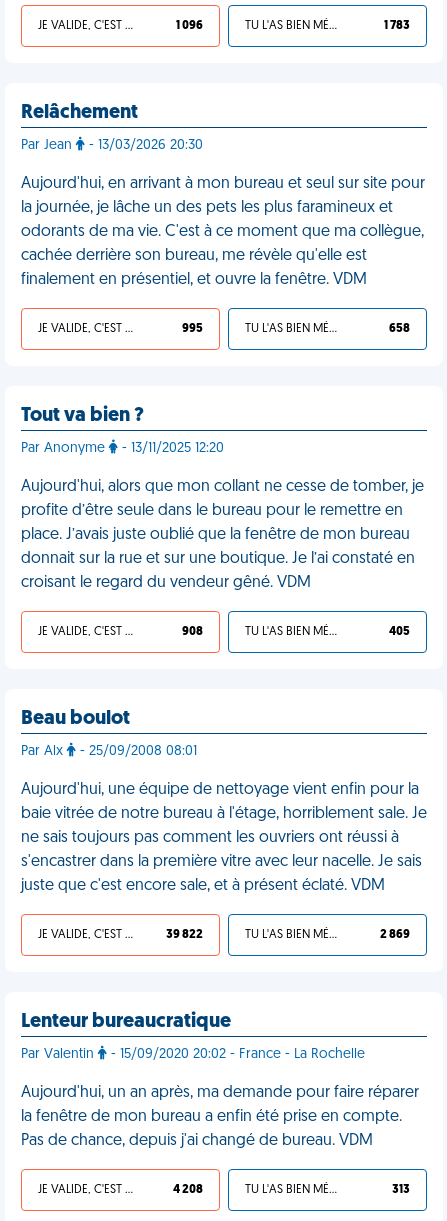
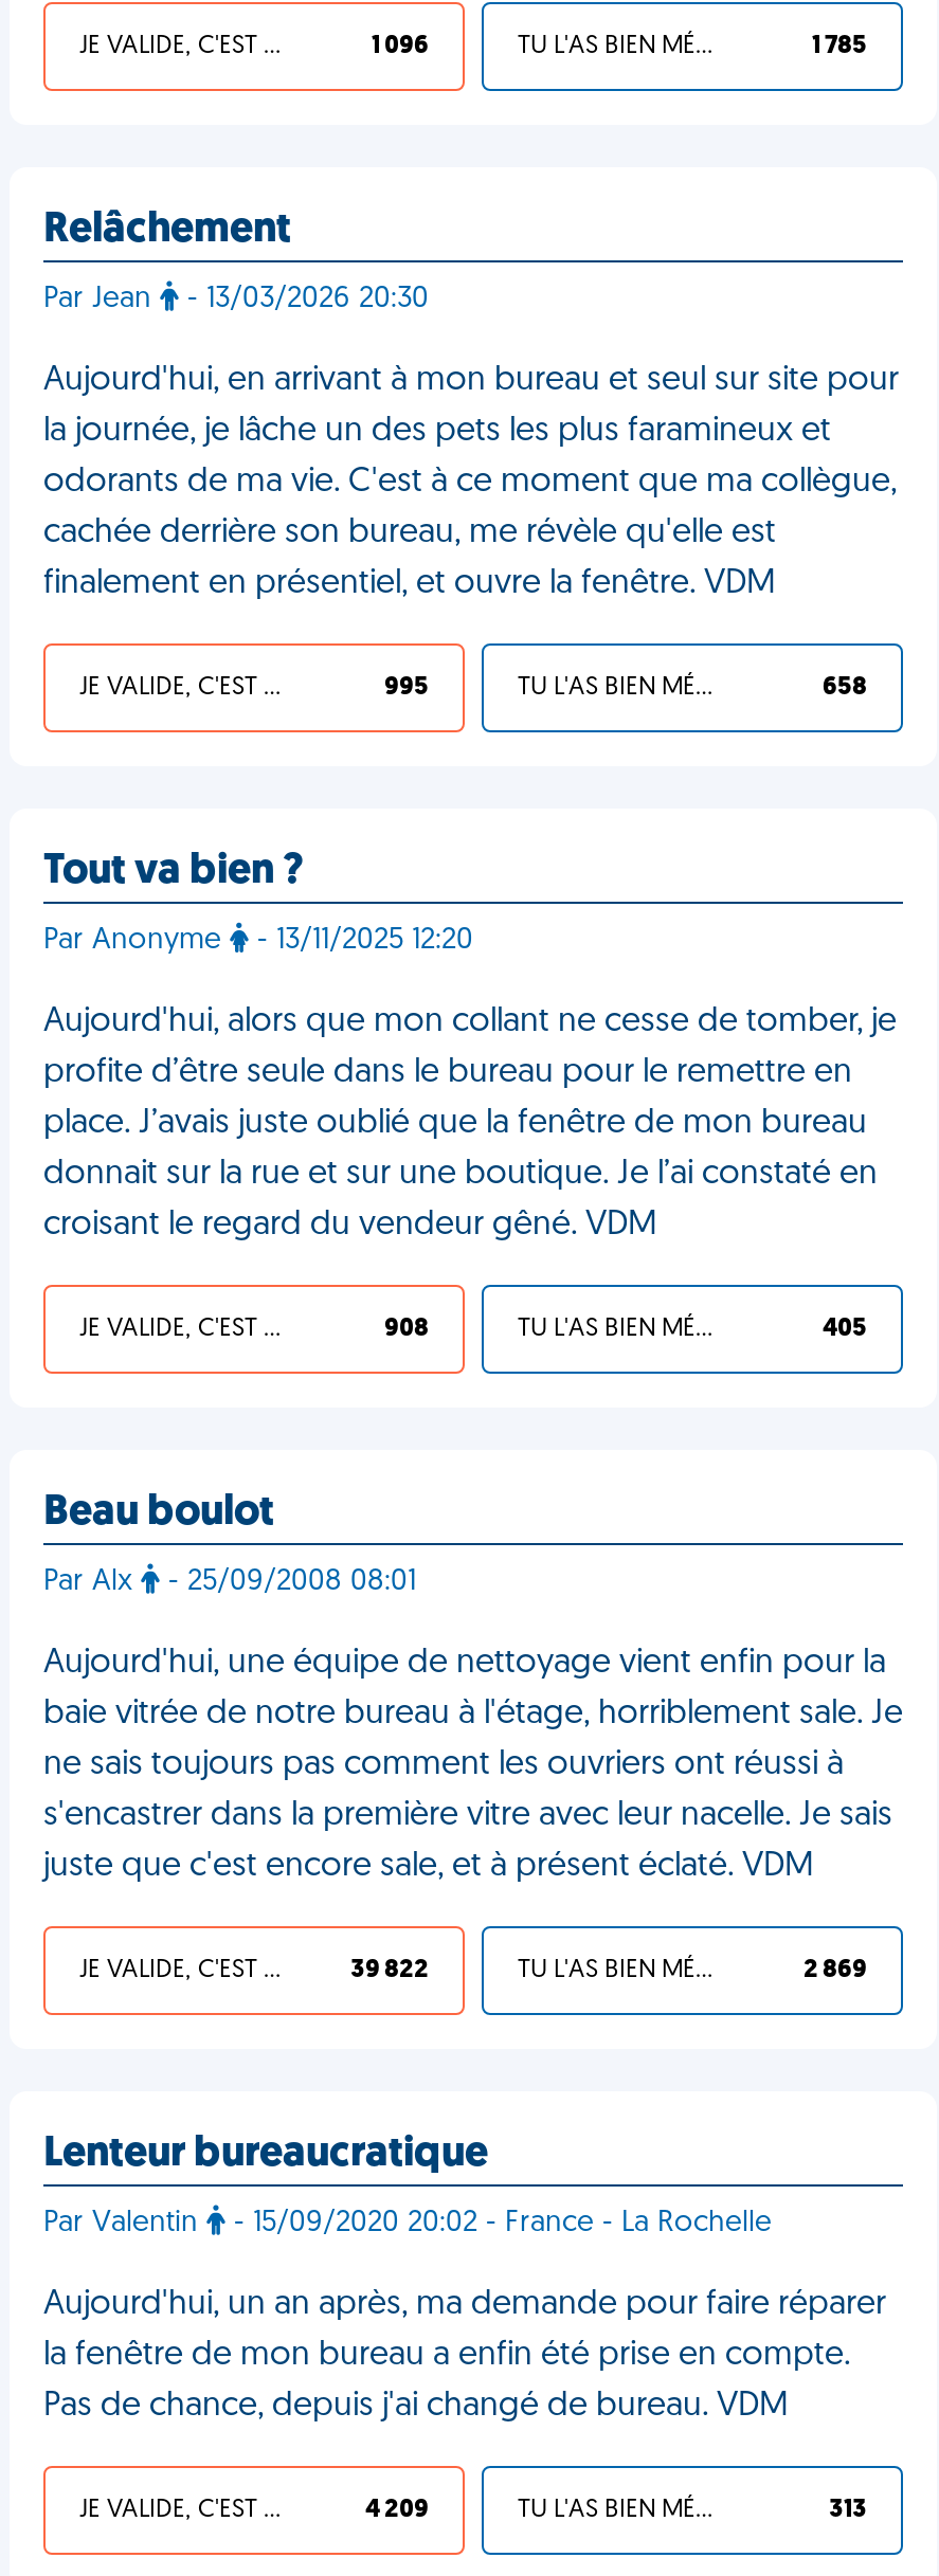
[384,20,410,32] 1 783 -> [812,34,867,59] 1 785
[173,1184,203,1196] 4 208 -> [365,2498,429,2523] 4 209

